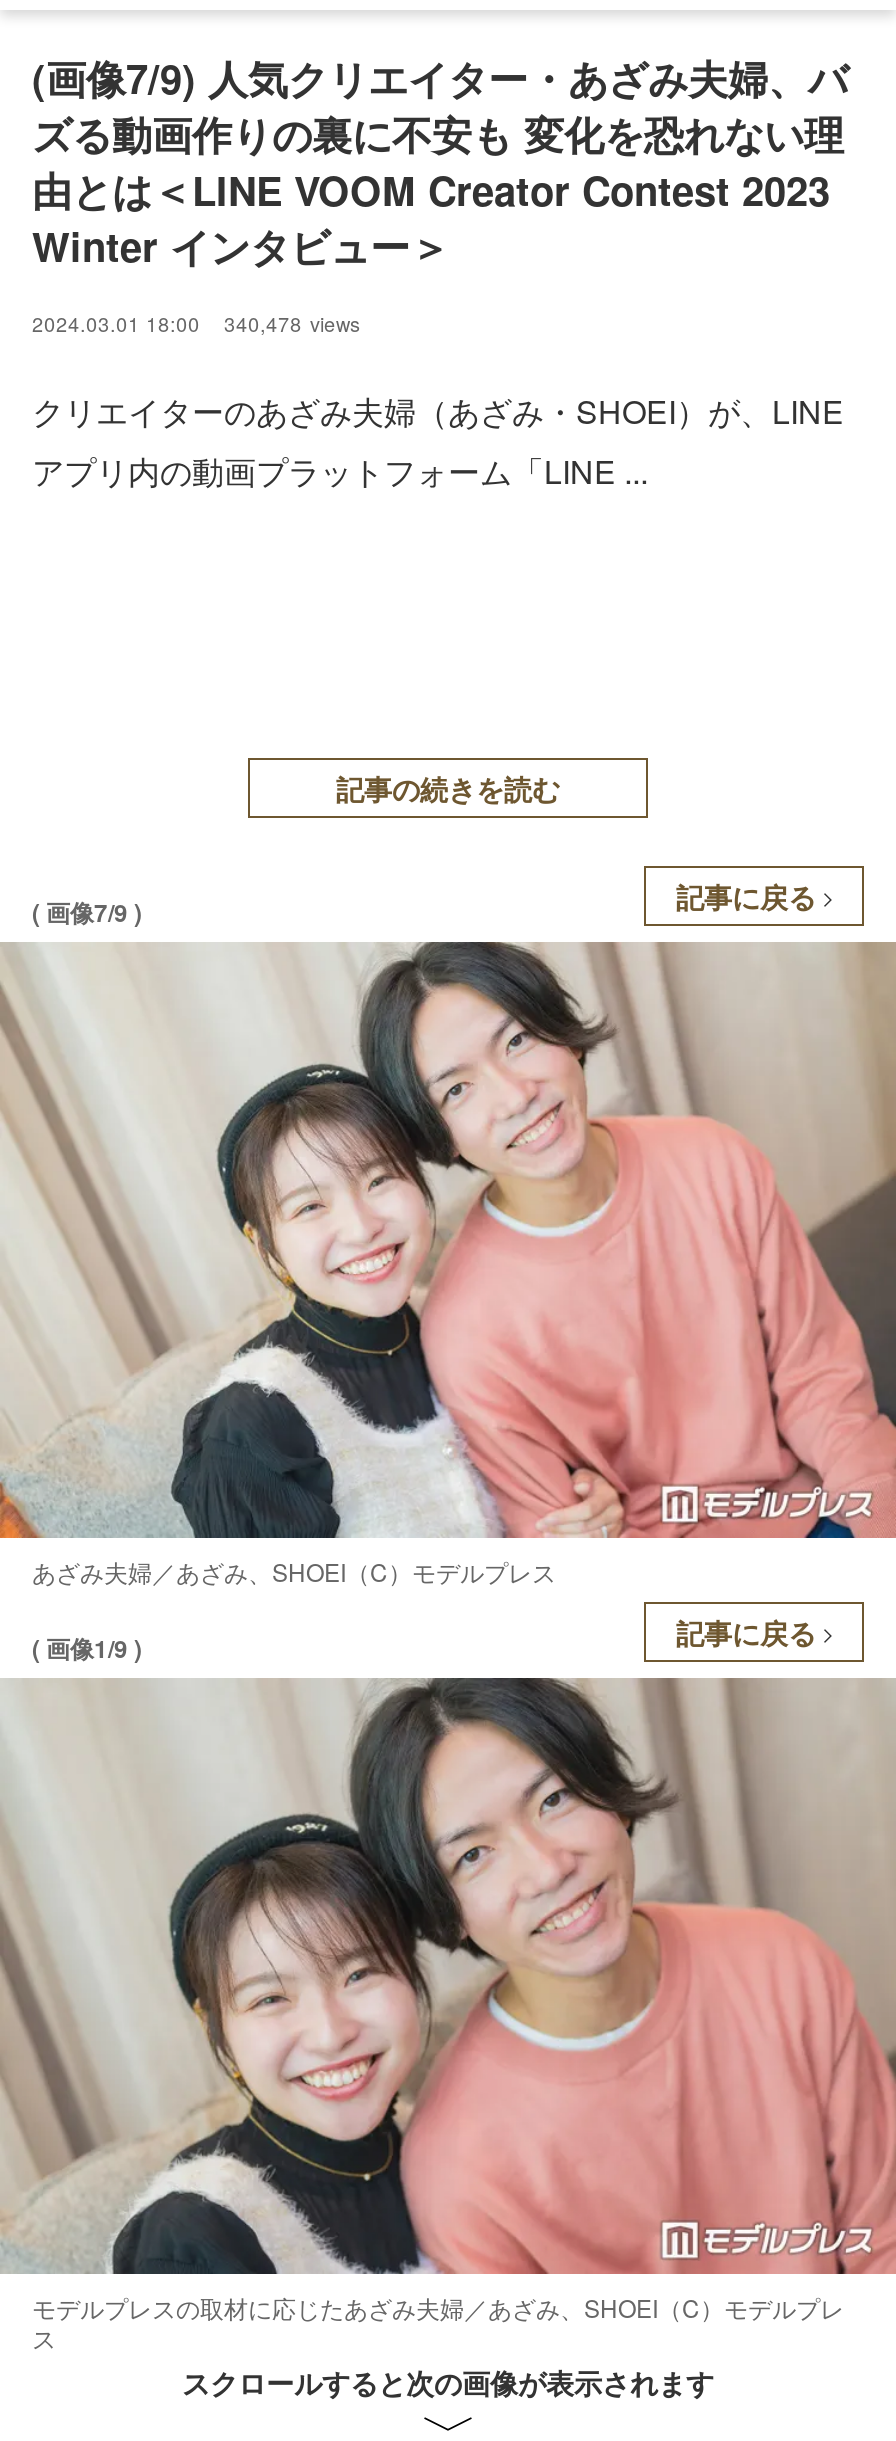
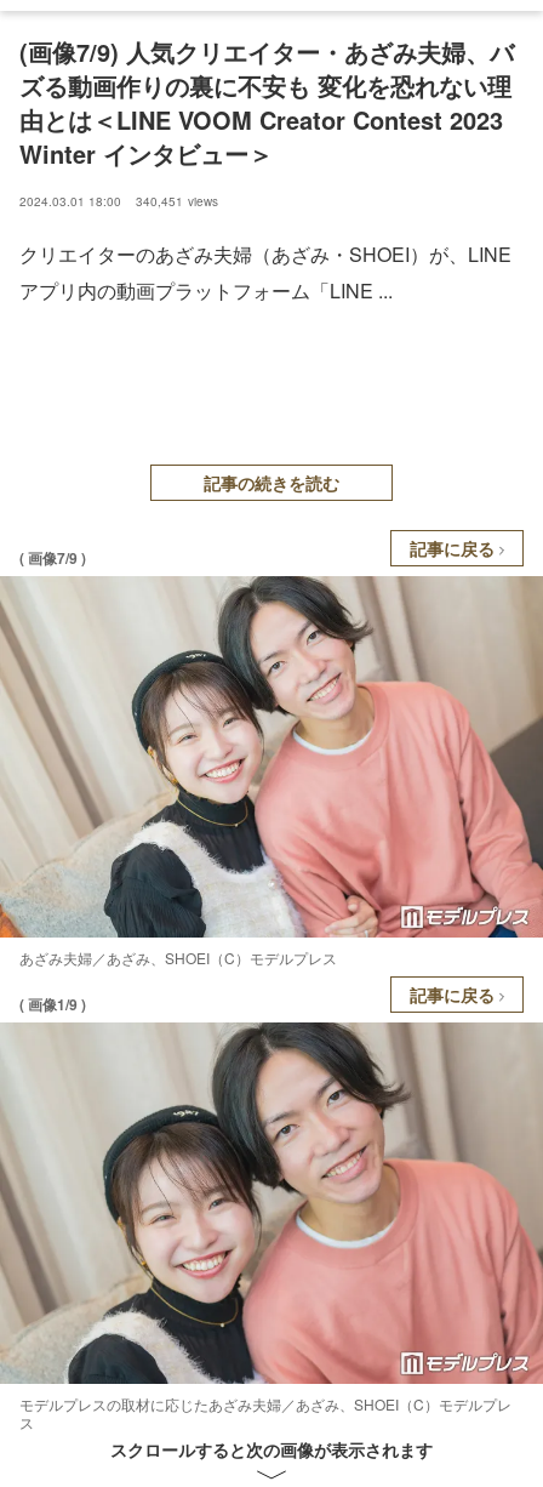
[32,310,360,338] 2024.03.01 18:00 340,478 views -> [19,193,218,210] 2024.03.01 18:00 340,451 views

